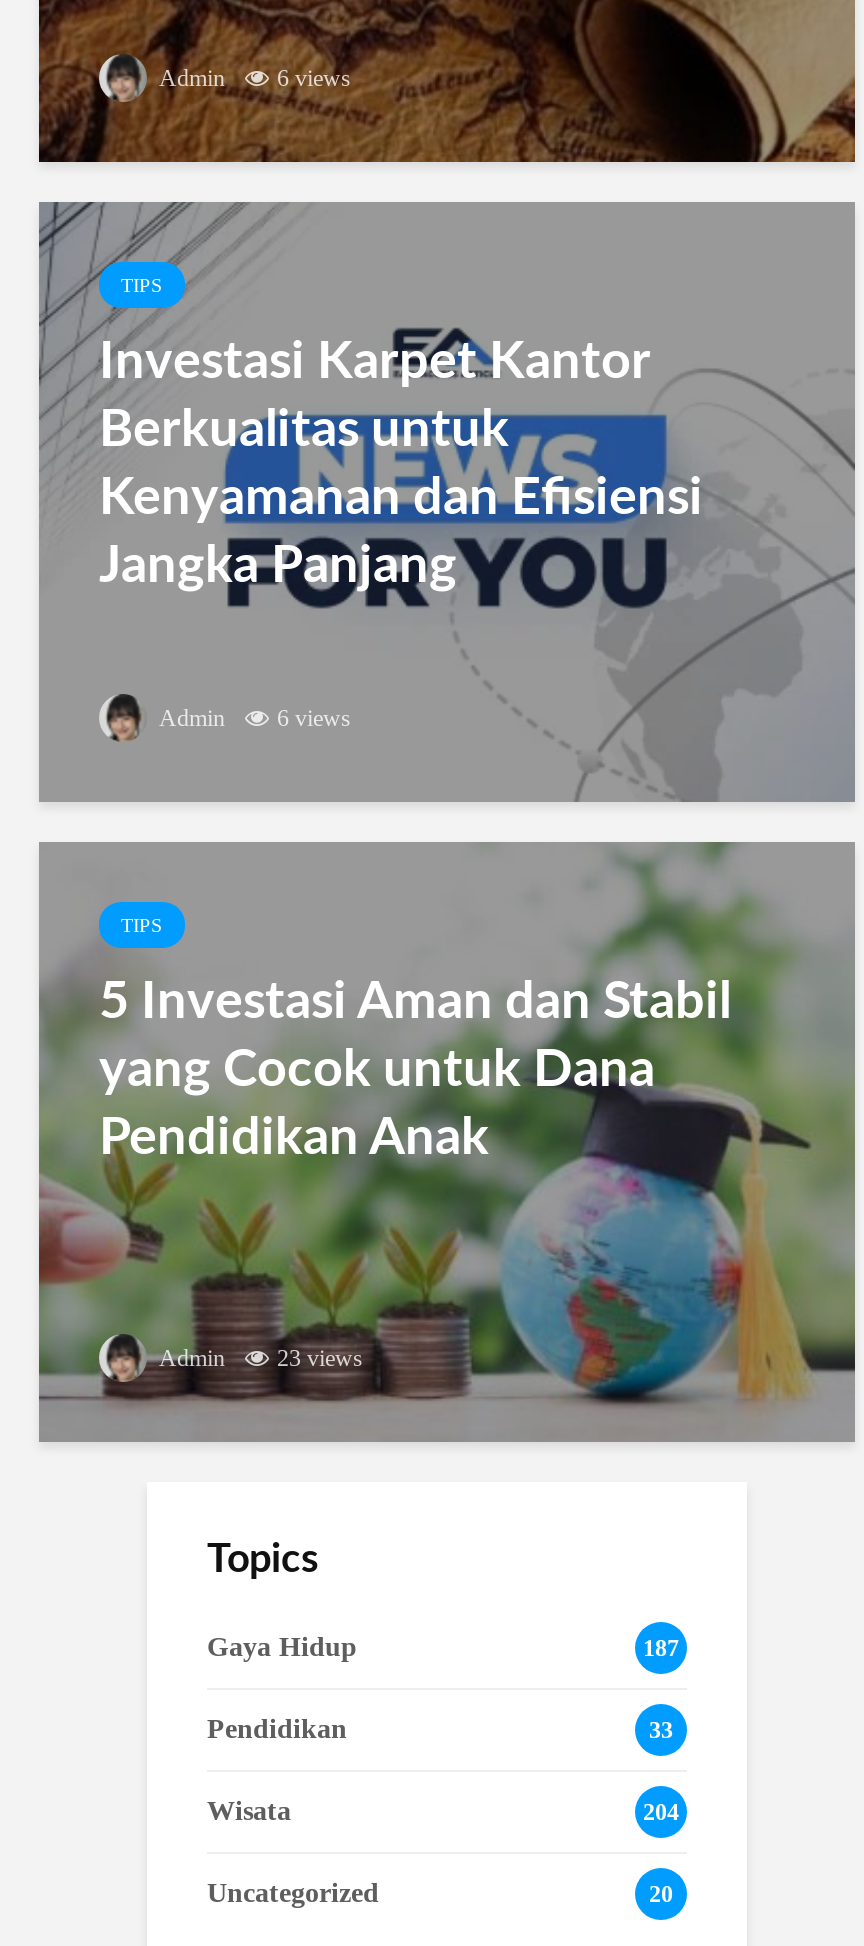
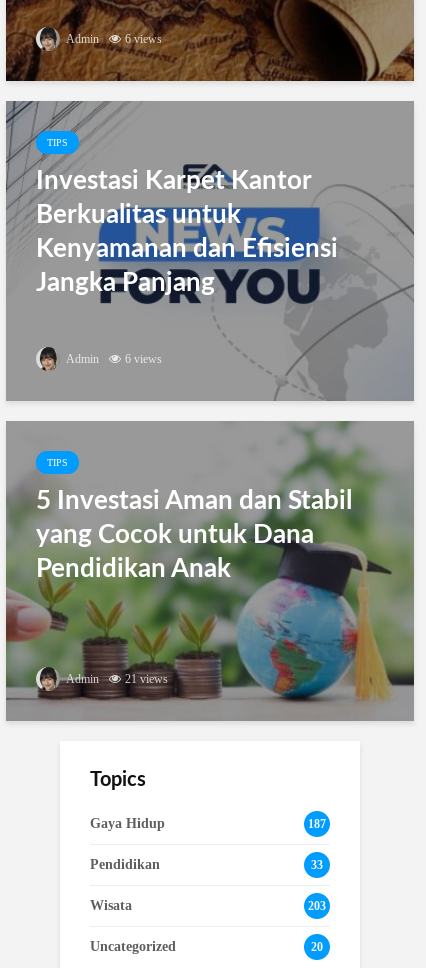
[155,1344,363,1372] Admin 23 views -> [64,672,168,686] Admin 21 views
[643,1798,679,1826] 204 -> [308,899,326,913] 203

